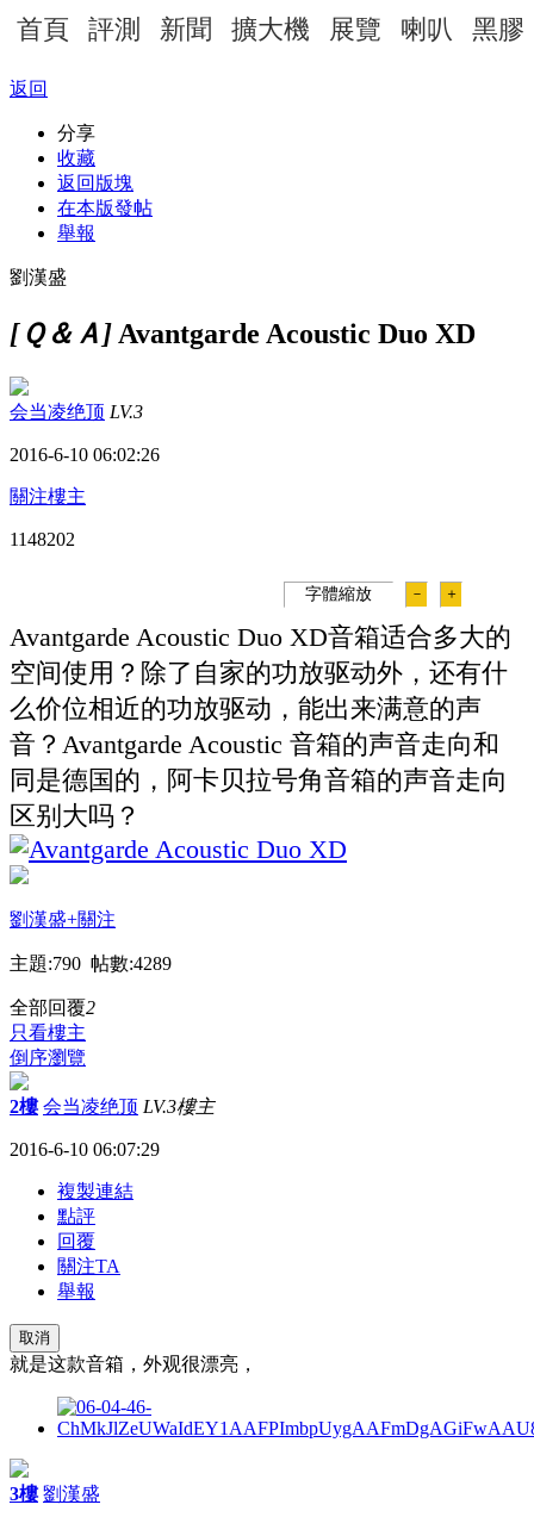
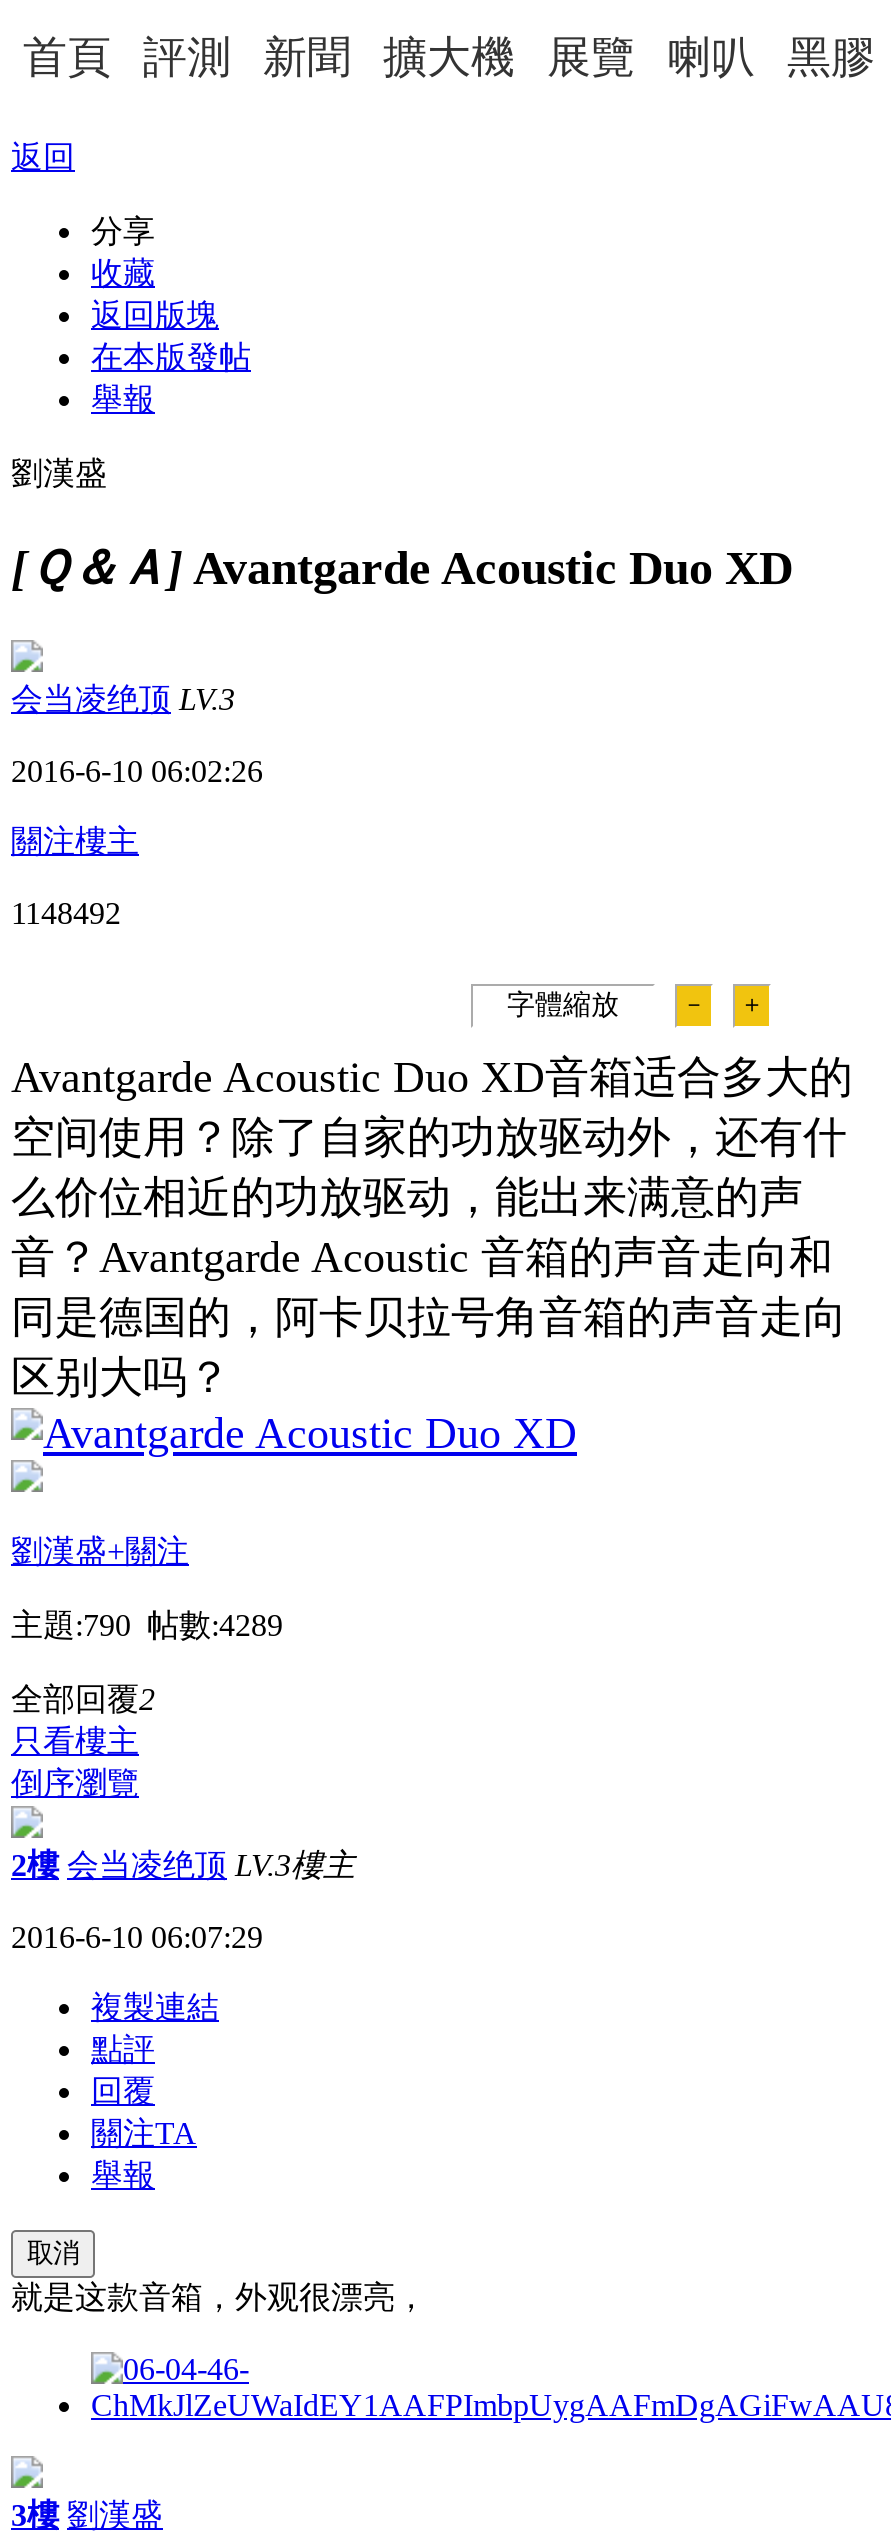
[10,529,75,549] 1148202 -> [11,896,121,930] 1148492

